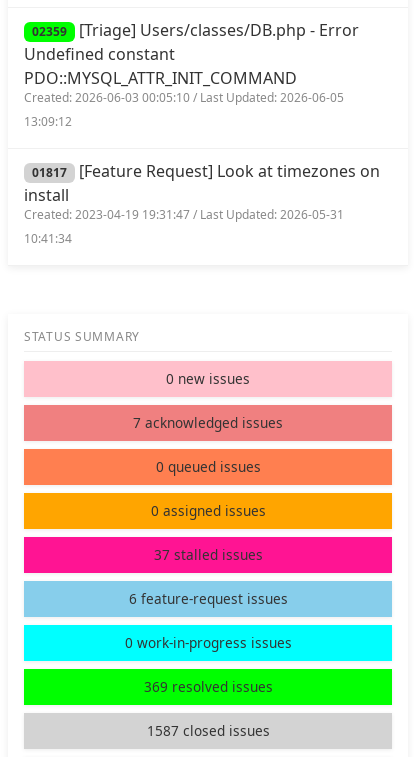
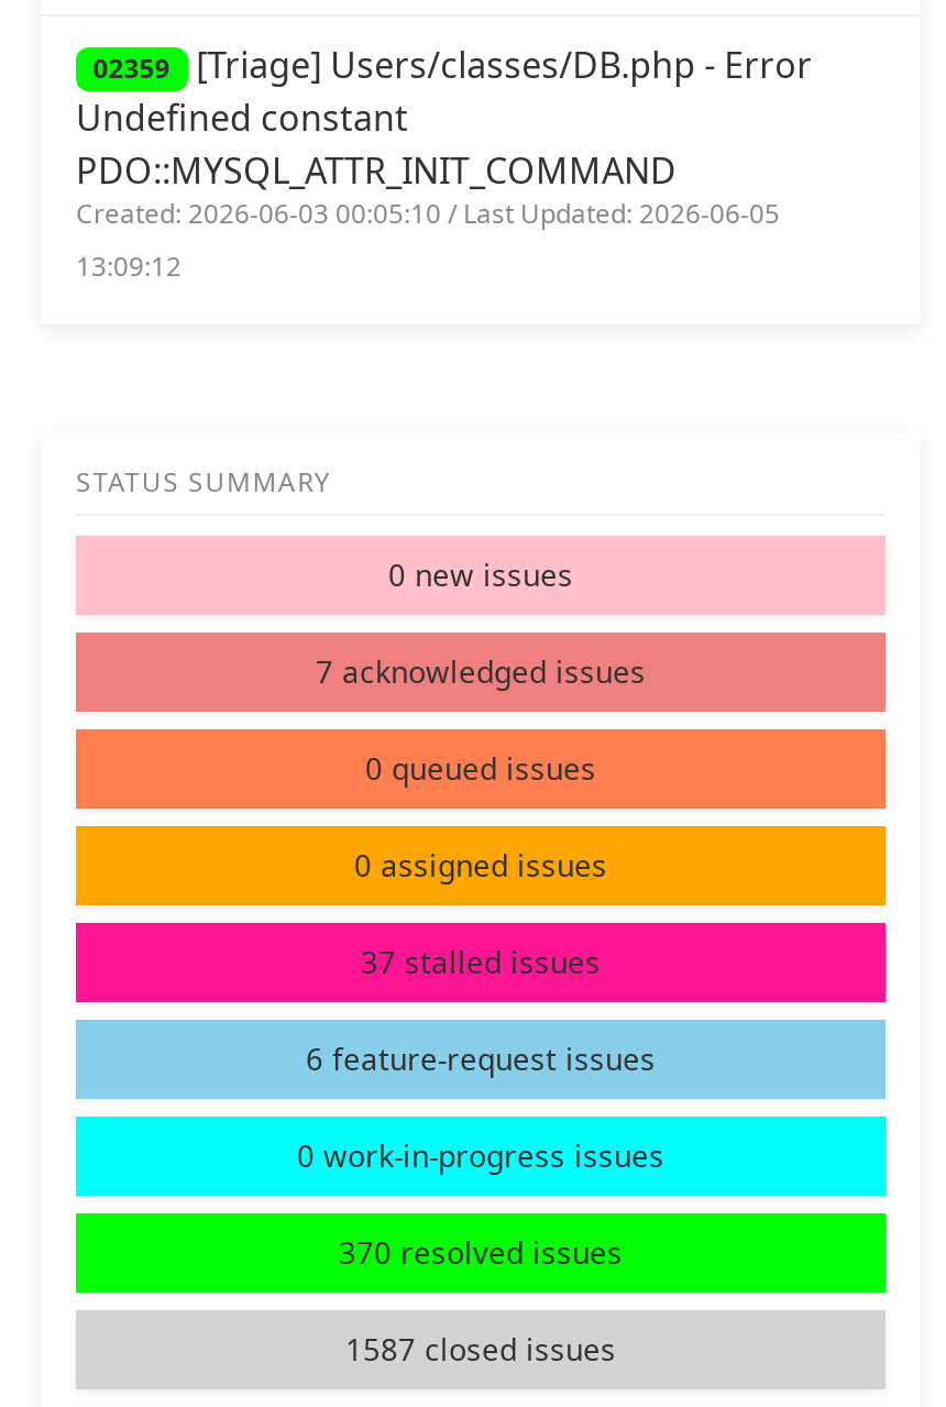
[24,160,380,247] 01817 [Feature Request] Look at timezones on | install | Created: 2023-04-19 19:31:47 / Last Updated: 2026-05-31 | 10:41:34 -> none
[143,677,272,696] 369 resolved issues -> [339,1231,623,1273] 370 resolved issues

